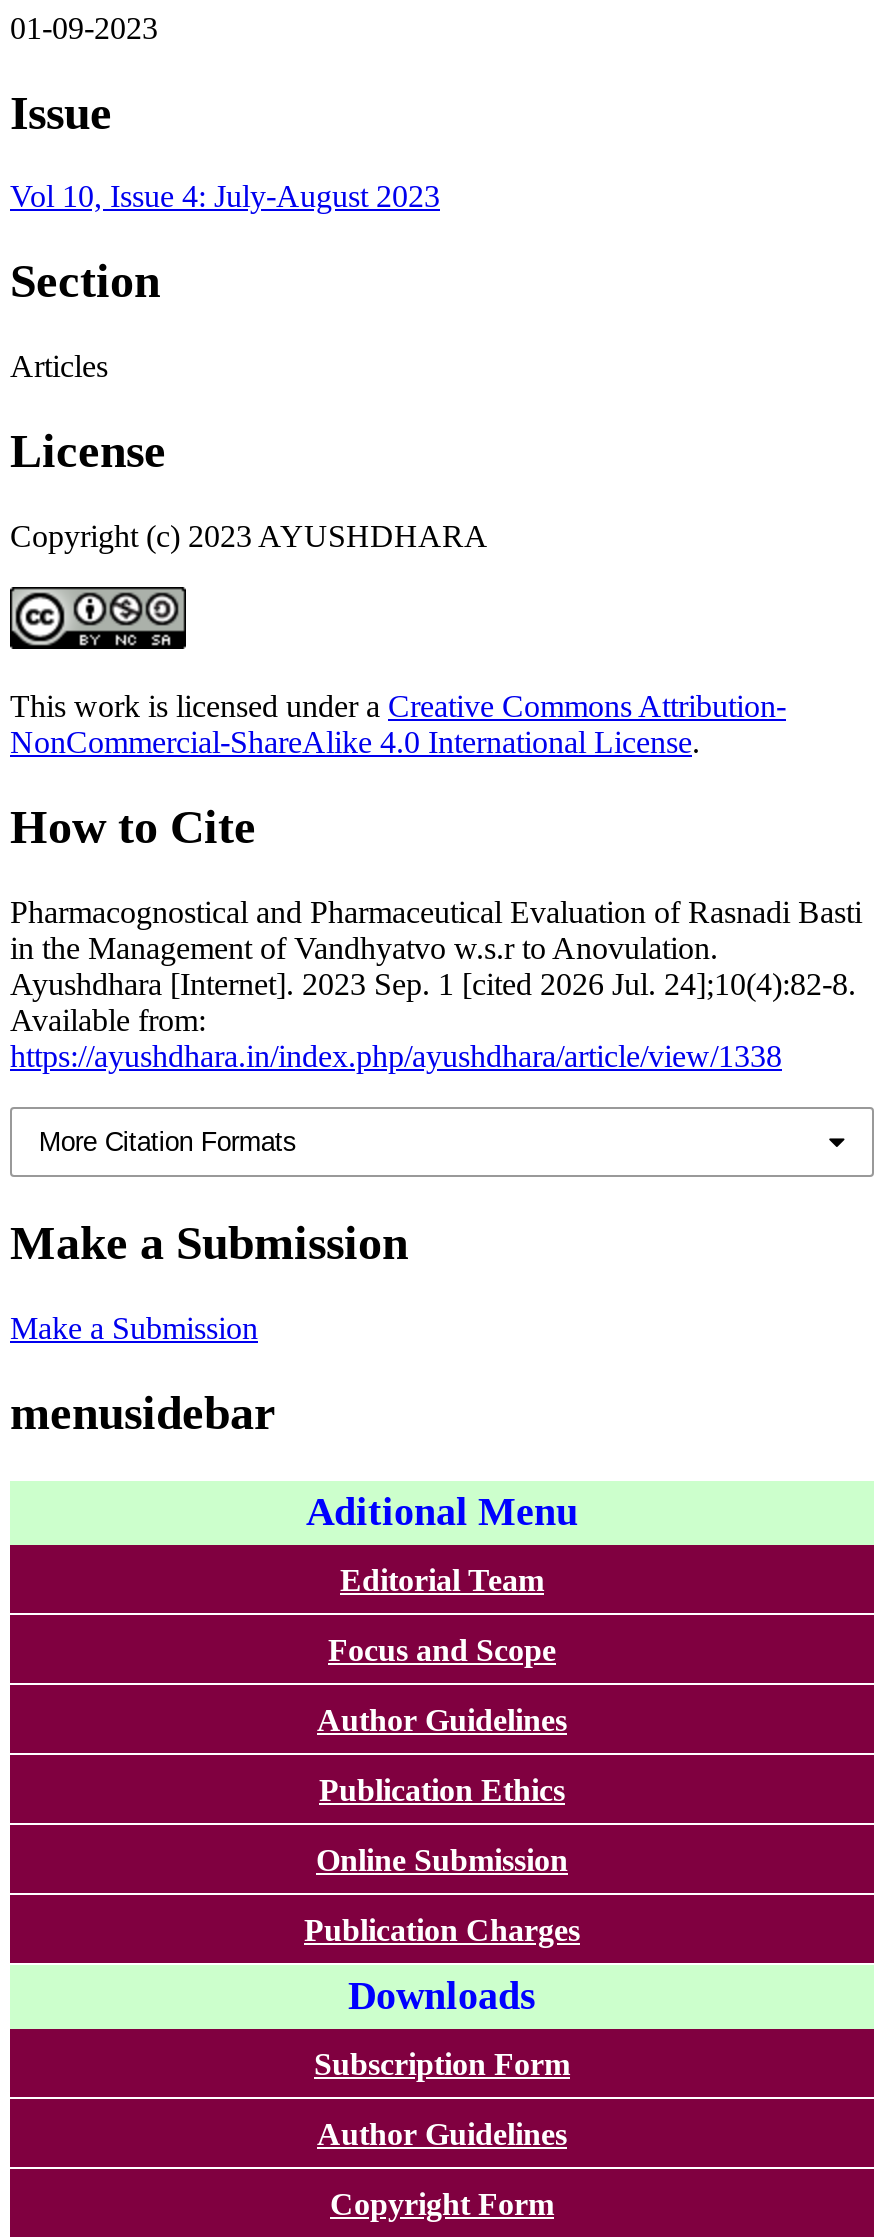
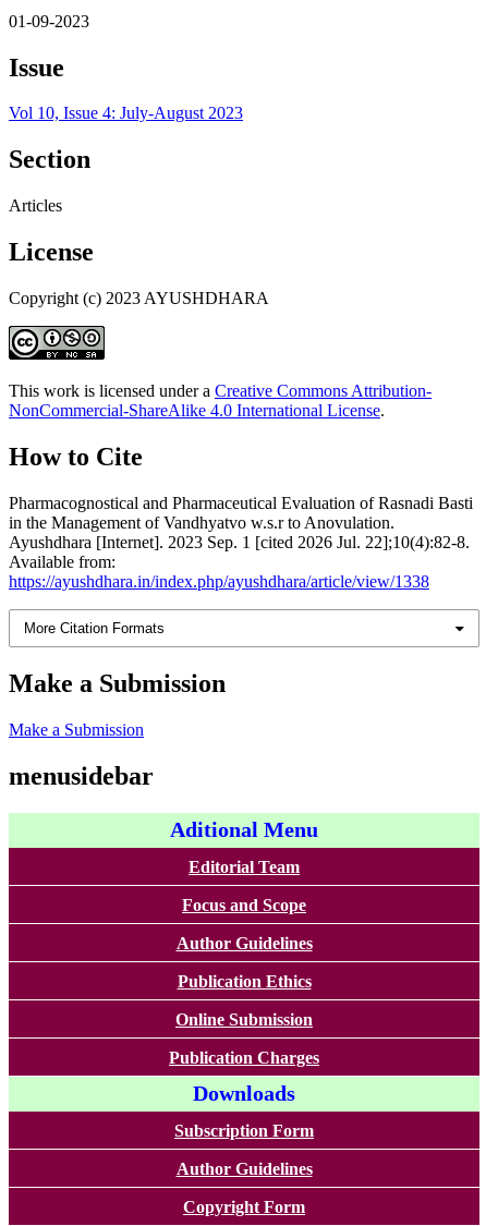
[10,967,856,1001] Ayushdhara [Internet]. 2023 Sep. 1 [cited 2026 Jul. 24];10(4):82-8. -> [9,533,470,551] Ayushdhara [Internet]. 2023 Sep. 1 [cited 2026 Jul. 22];10(4):82-8.

